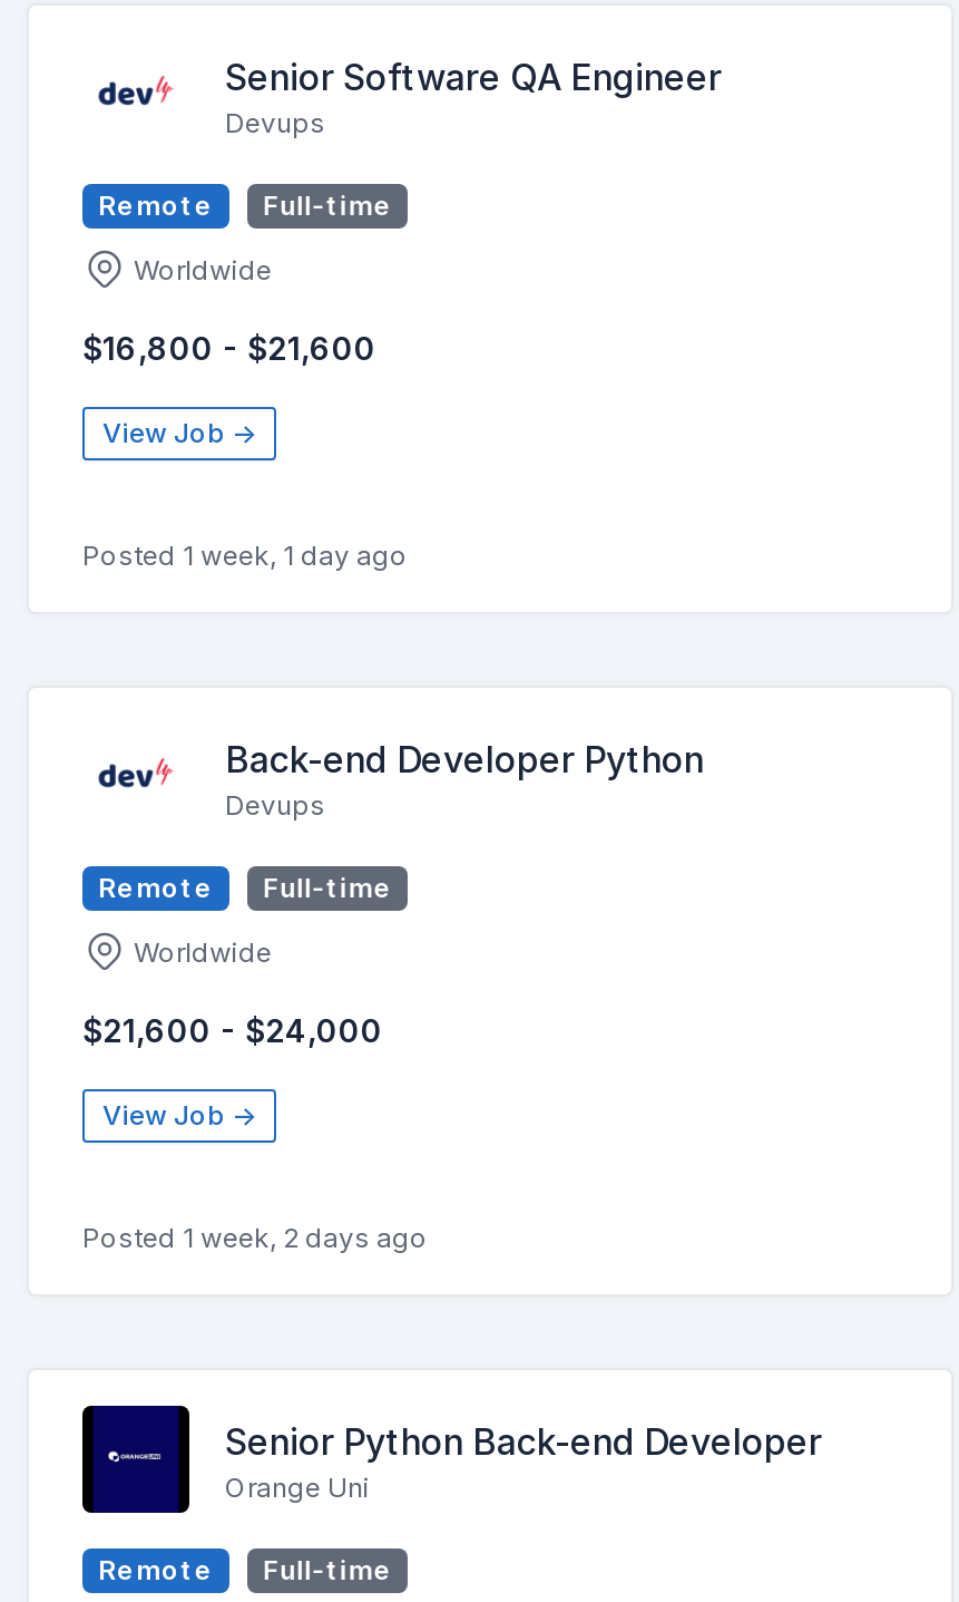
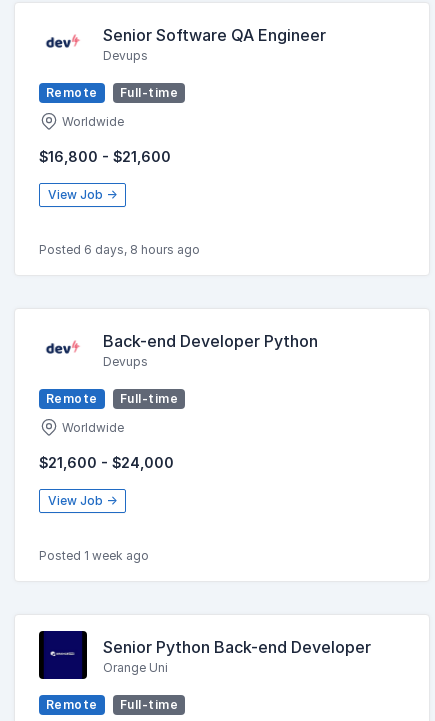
[82,539,408,573] Posted 1 week, 1 day ago -> [39,242,200,257] Posted 6 days, 8 hours ago
[82,1221,428,1255] Posted 1 week, 2 days ago -> [39,548,149,563] Posted 1 week ago

